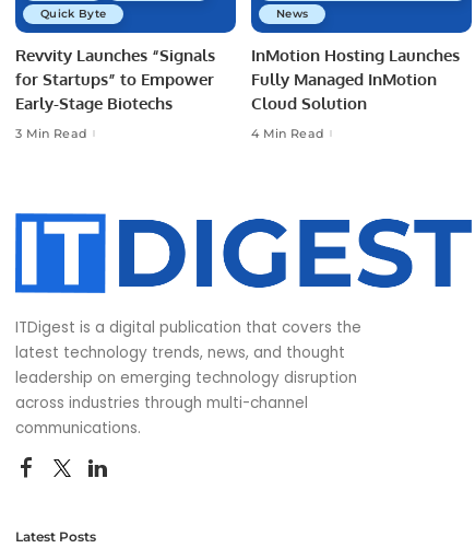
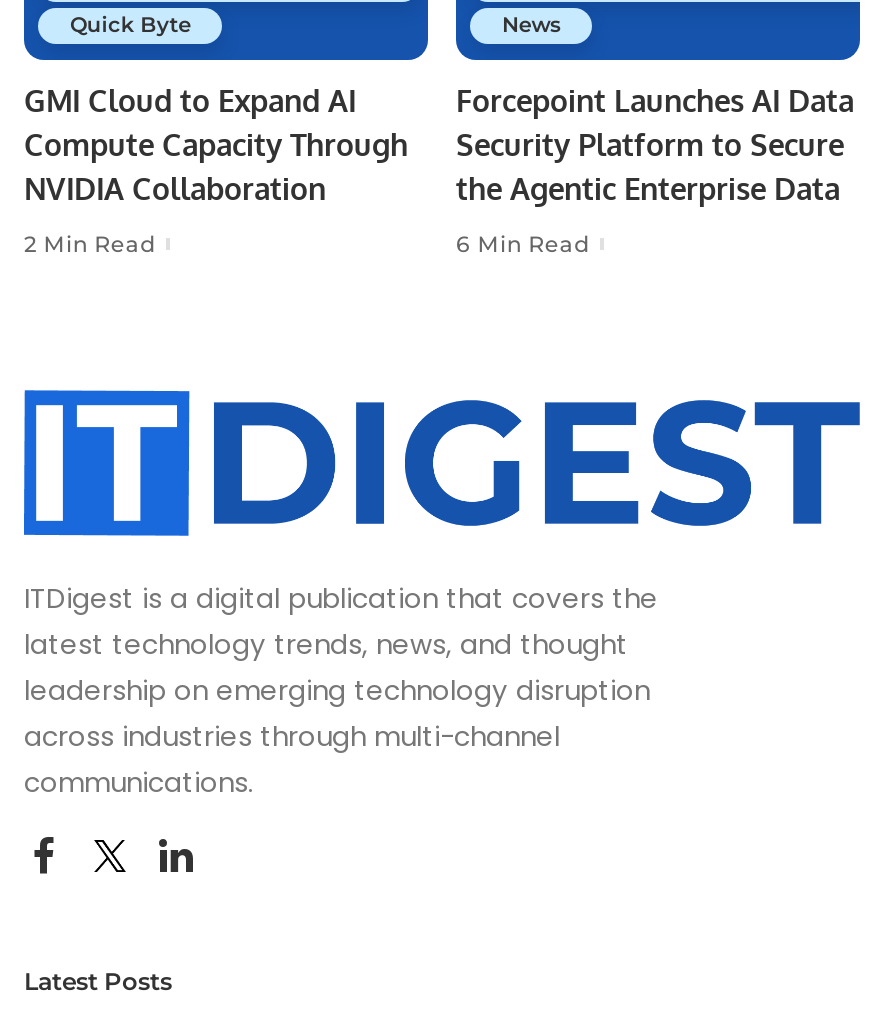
[15,45,215,141] Revvity Launches “Signals | for Startups” to Empower | Early-Stage Biotechs | 3 Min Read -> [24,82,408,257] GMI Cloud to Expand AI | Compute Capacity Through | NVIDIA Collaboration | 2 Min Read
[251,45,460,114] InMotion Hosting Launches | Fully Managed InMotion | Cloud Solution -> [456,82,854,208] Forcepoint Launches AI Data | Security Platform to Secure | the Agentic Enterprise Data
[251,125,325,141] 4 Min Read -> [456,229,591,257] 6 Min Read

